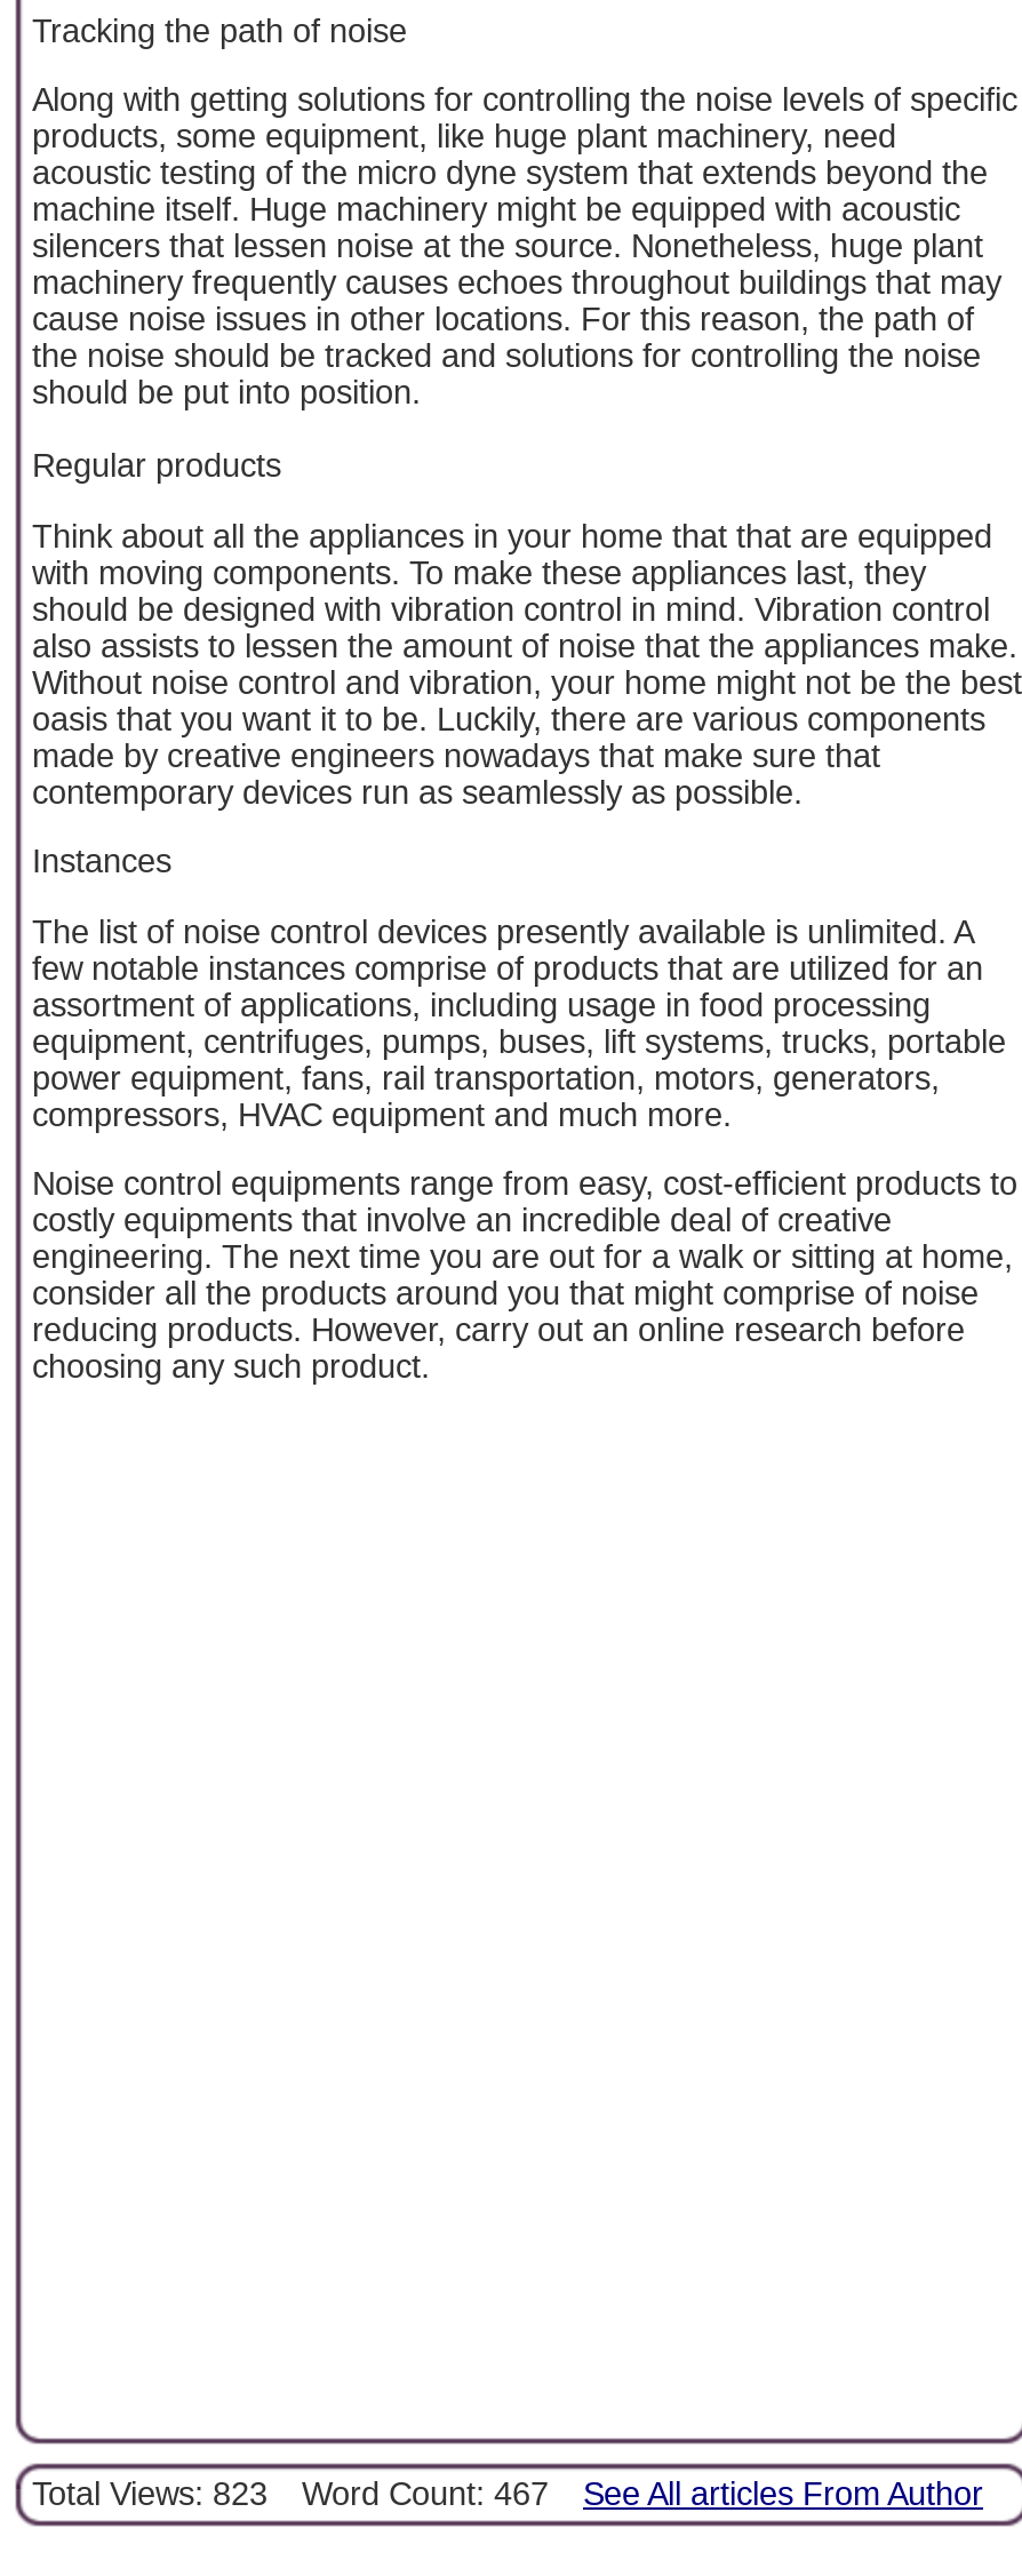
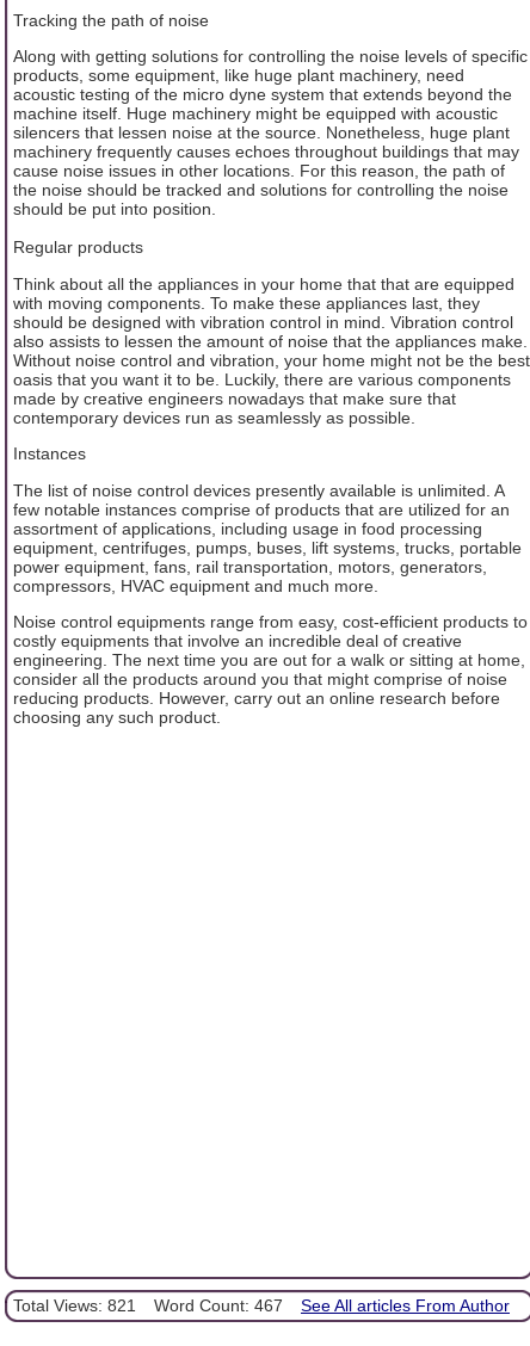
[32,2476,983,2513] Total Views: 823 Word Count: 467 See All articles From Author -> [13,1296,510,1315] Total Views: 821 Word Count: 467 See All articles From Author

